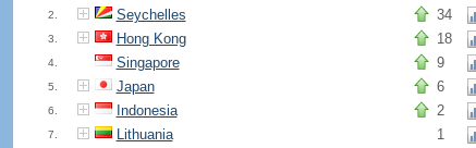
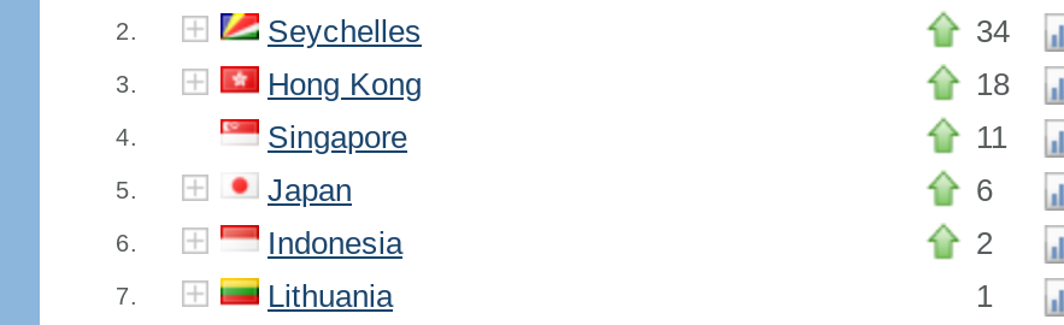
[436,54,448,71] 9 -> [976,119,1017,155] 11

